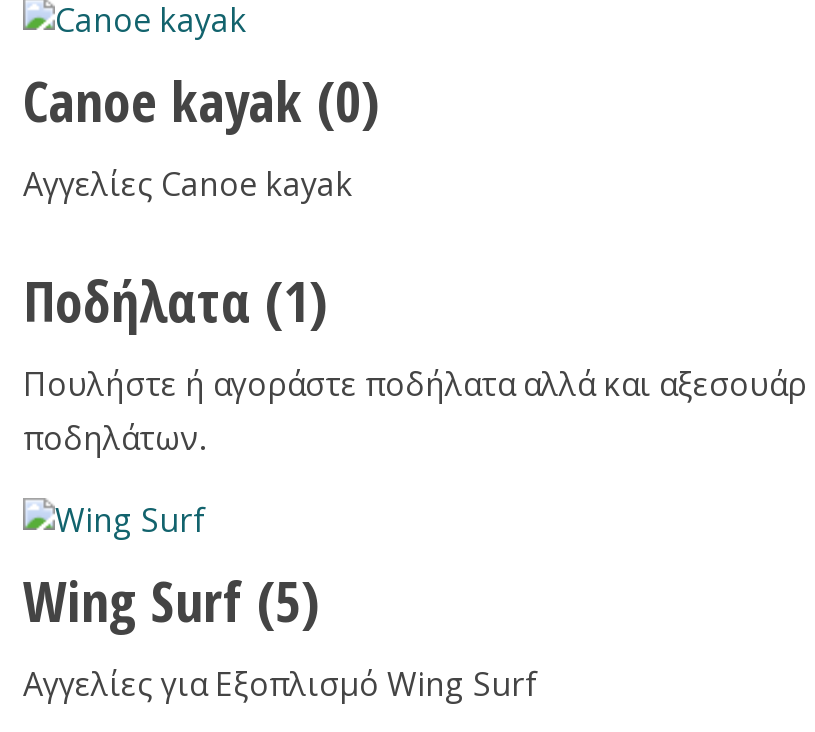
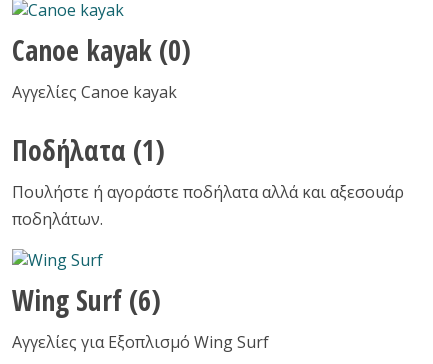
[23,563,321,639] Wing Surf (5) -> [12,281,161,319] Wing Surf (6)

